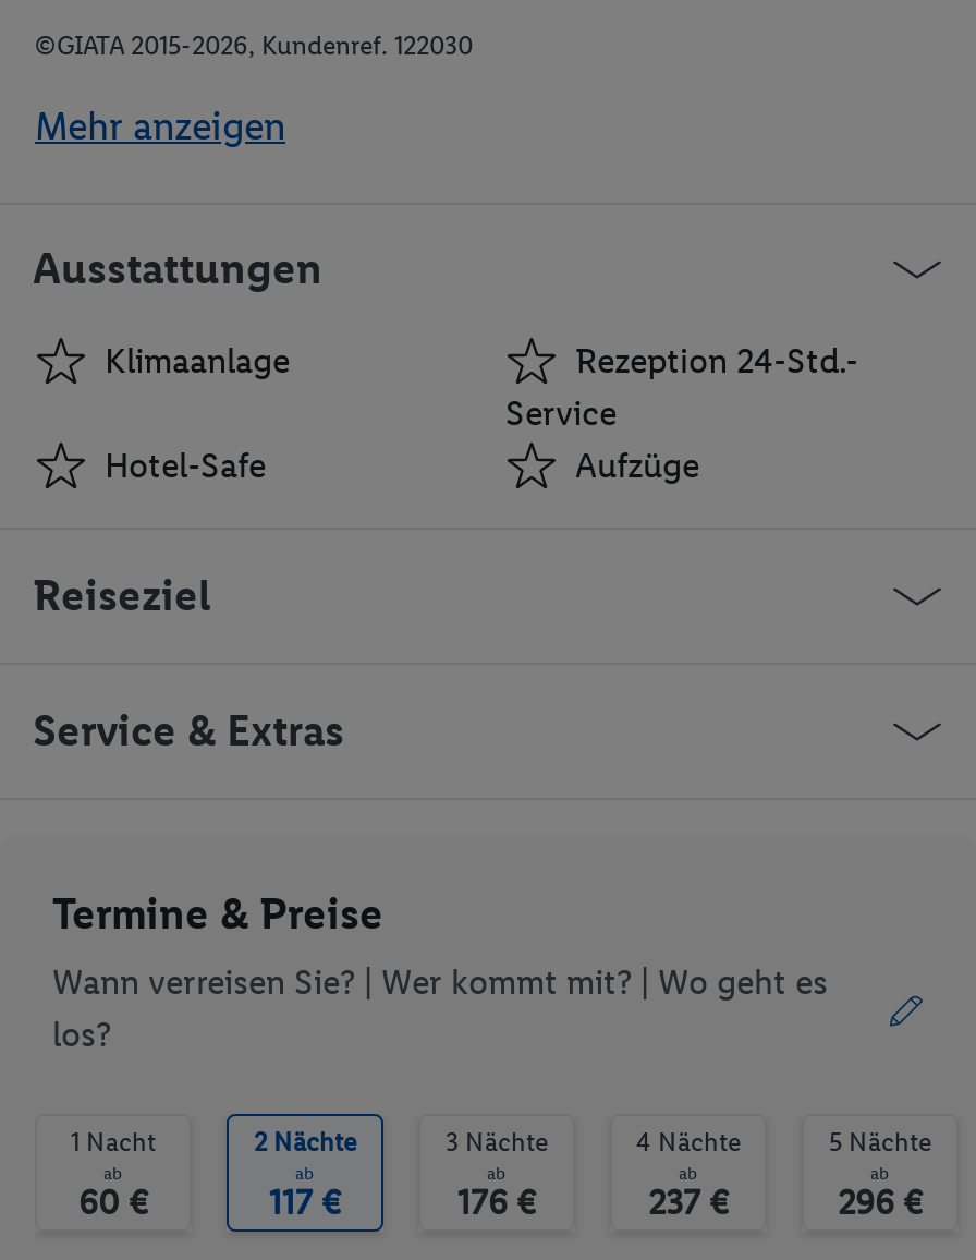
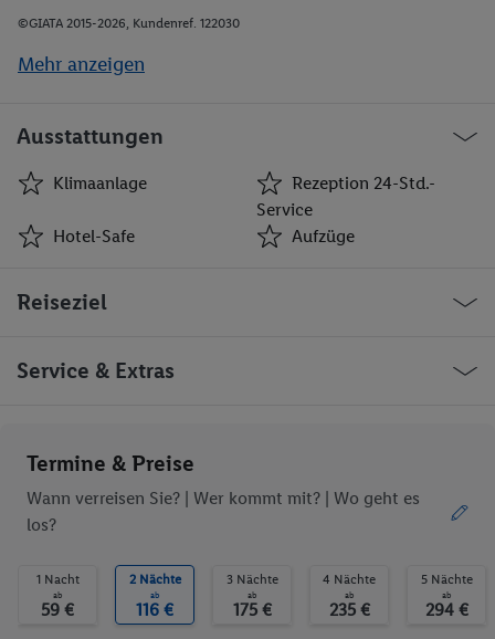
[78,1181,148,1223] 60 € -> [41,599,74,620] 59 €
[269,1181,341,1223] 117 € -> [136,599,173,620] 116 €
[457,1181,536,1223] 176 € -> [233,599,271,620] 175 €
[648,1181,729,1223] 237 € -> [329,599,370,620] 235 €
[838,1181,923,1223] 296 € -> [425,599,468,620] 294 €

